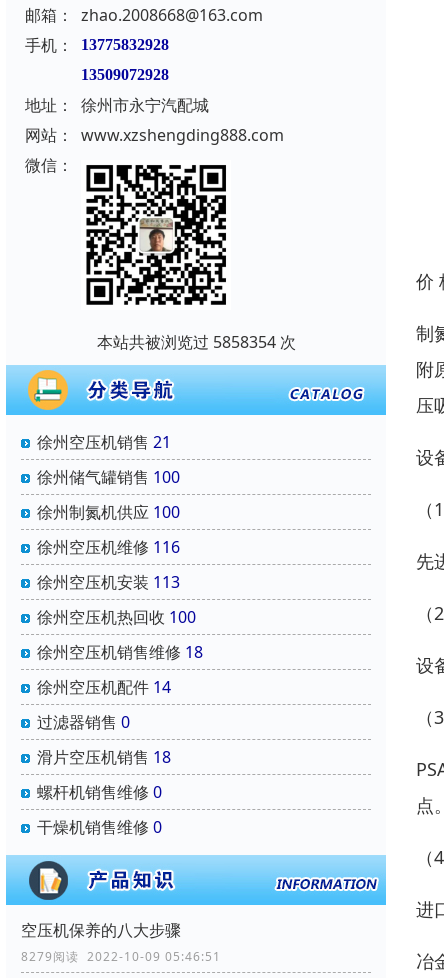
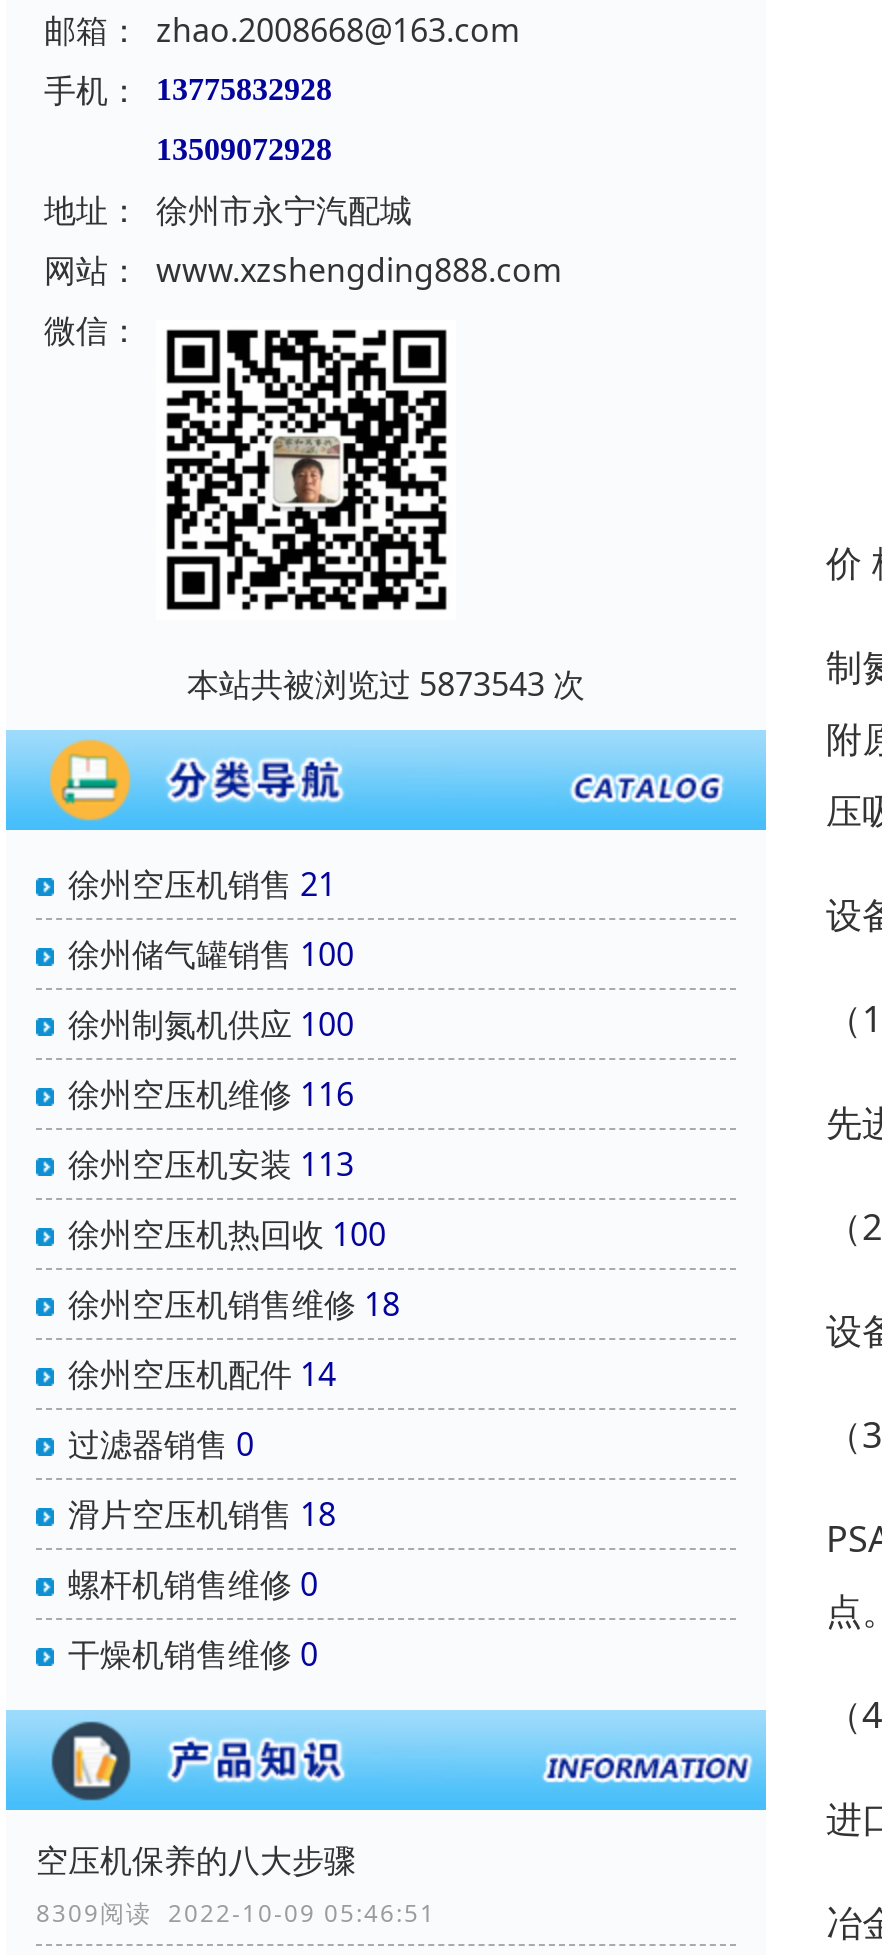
[96,331,295,353] 本站共被浏览过 5858354 次 -> [187,662,585,706] 本站共被浏览过 5873543 次
[21,948,221,965] 8279阅读 2022-10-09 05:46:51 -> [36,1896,436,1930] 8309阅读 2022-10-09 05:46:51

